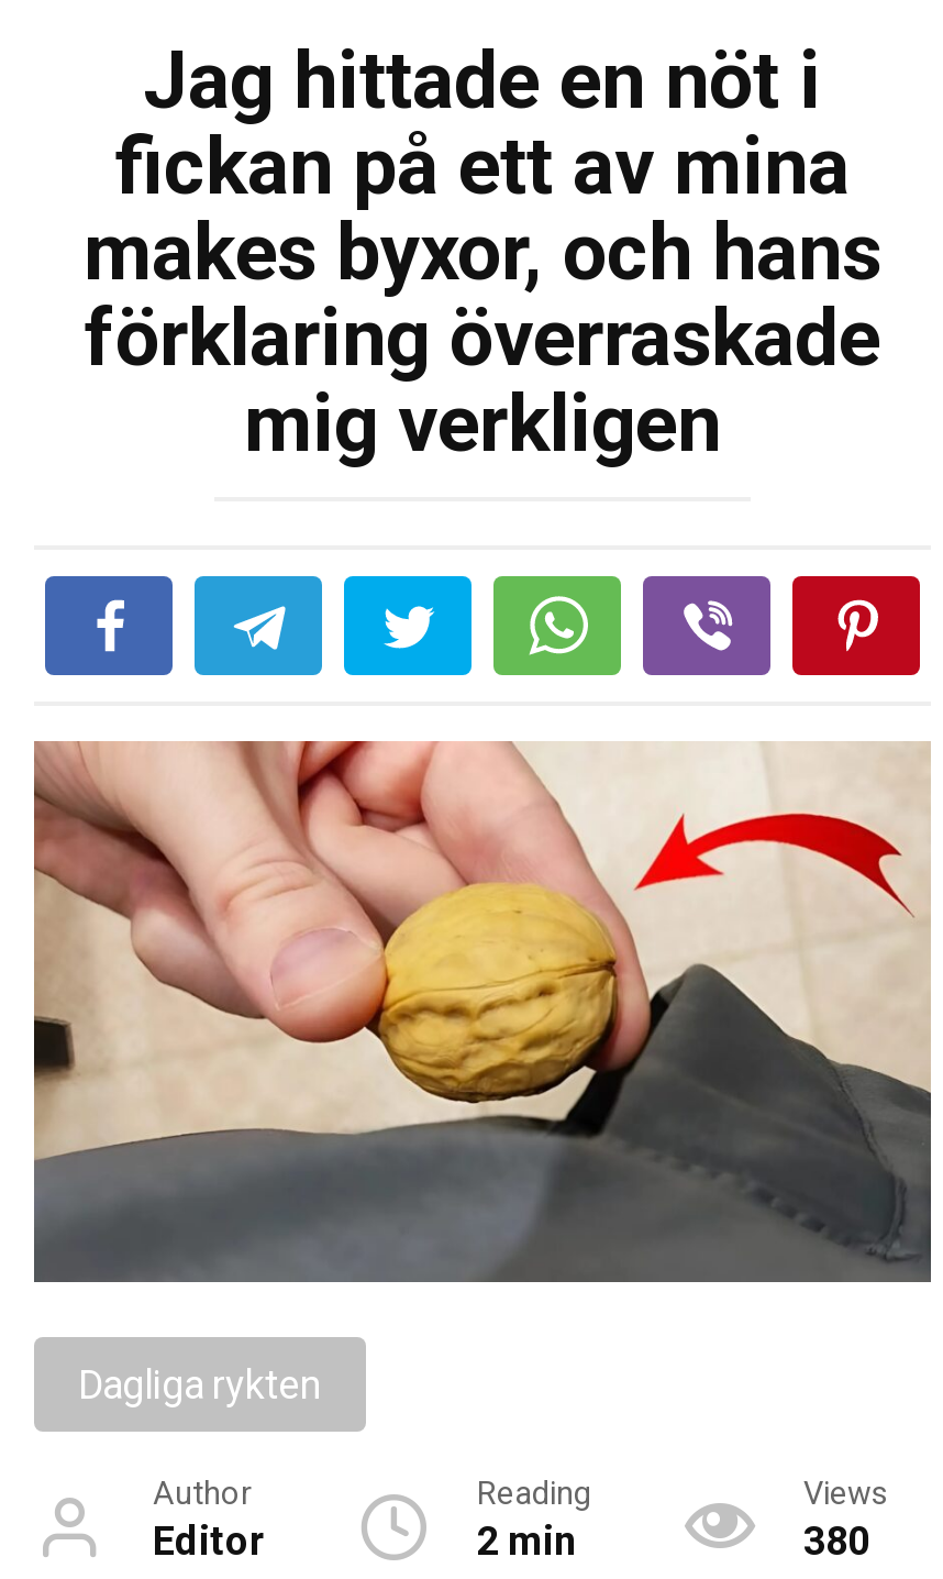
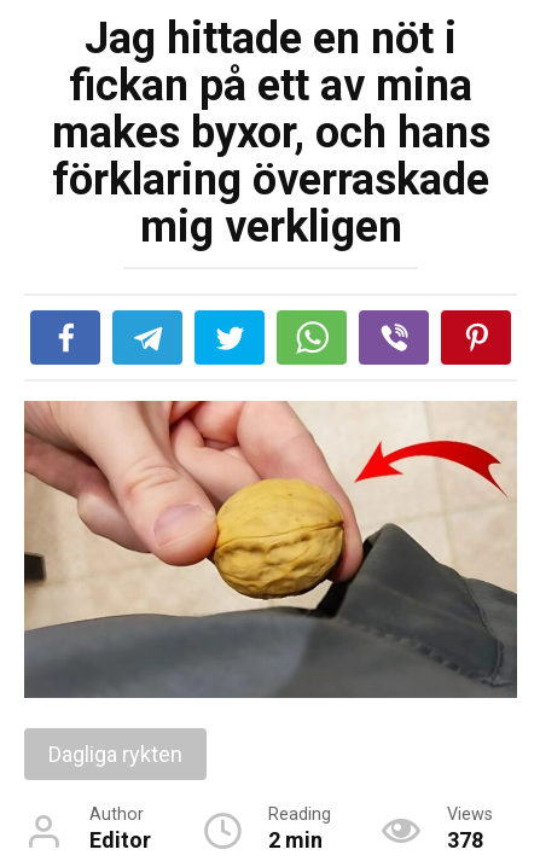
[803,1517,869,1563] 380 -> [447,827,483,852] 378

